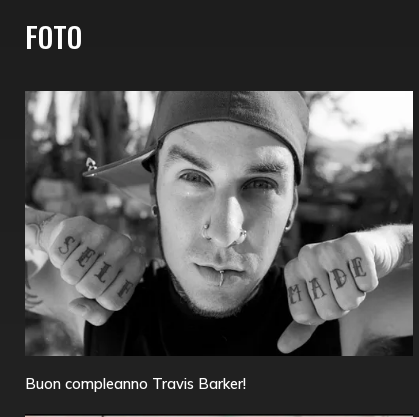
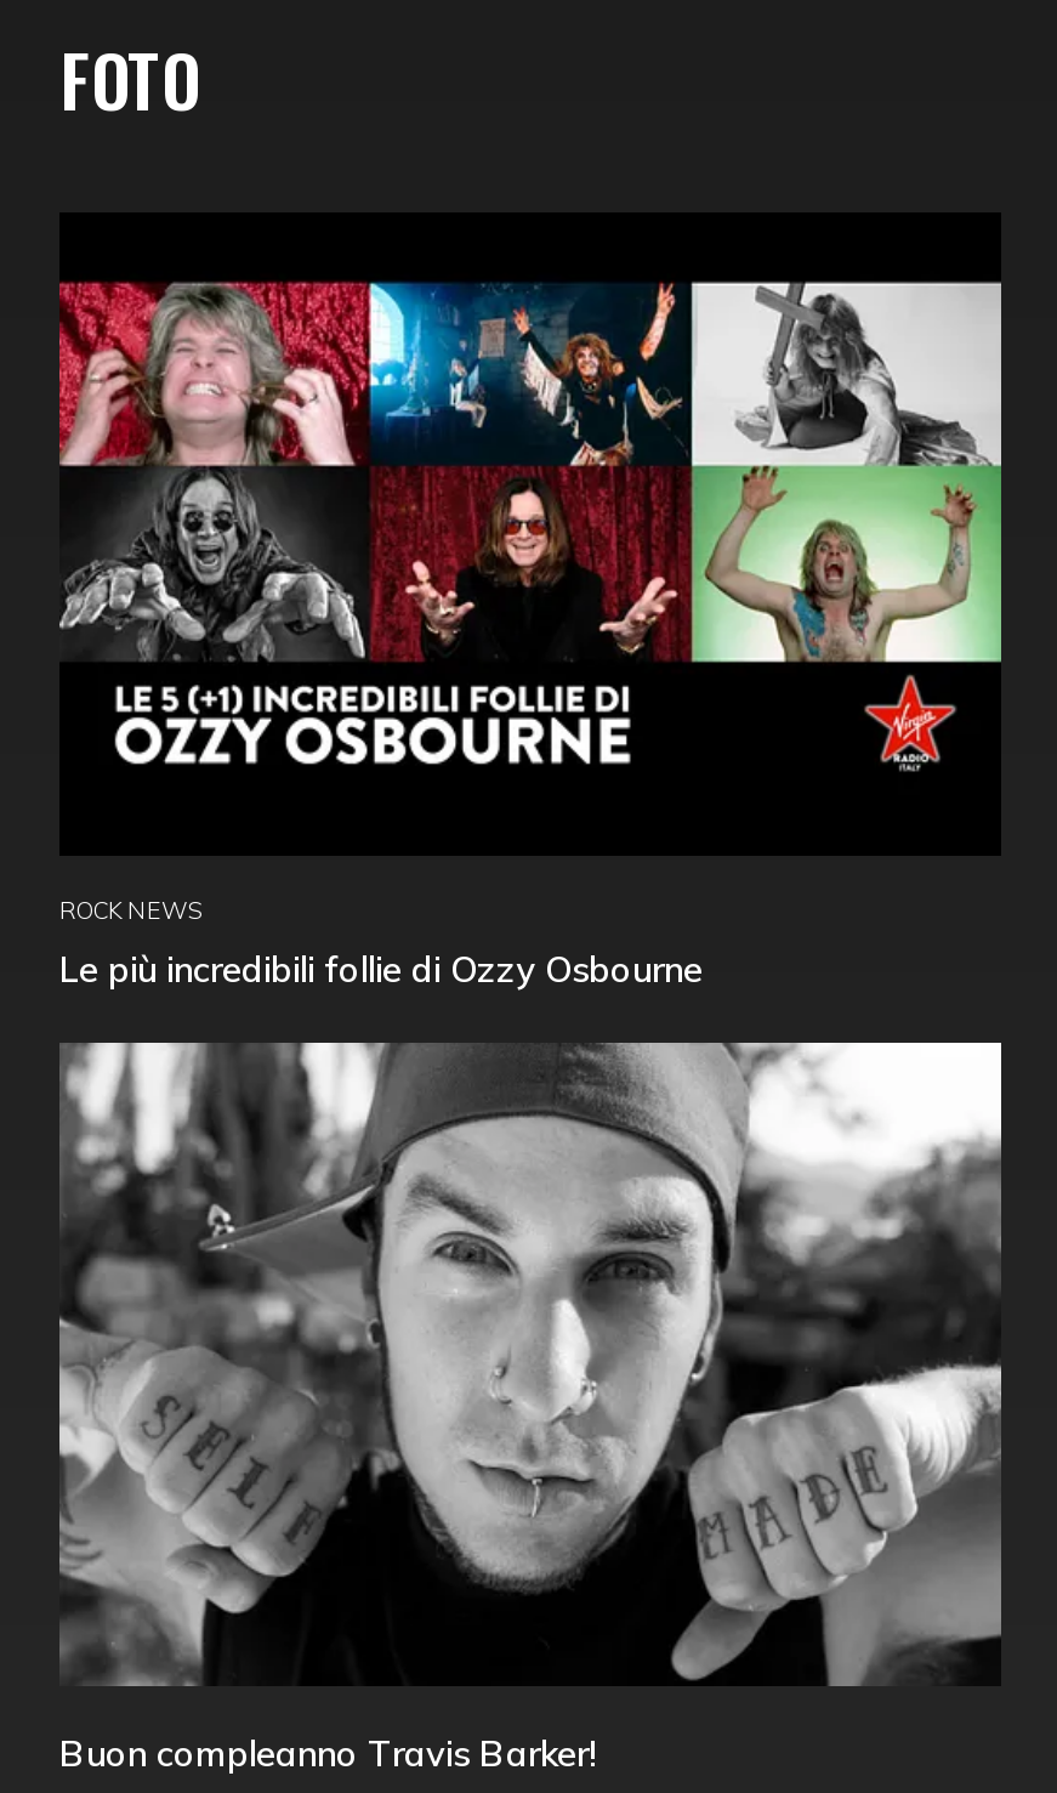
none -> [57,282,1004,772] [image]
none -> [59,895,703,991] ROCK NEWS | Le più incredibili follie di Ozzy Osbourne

